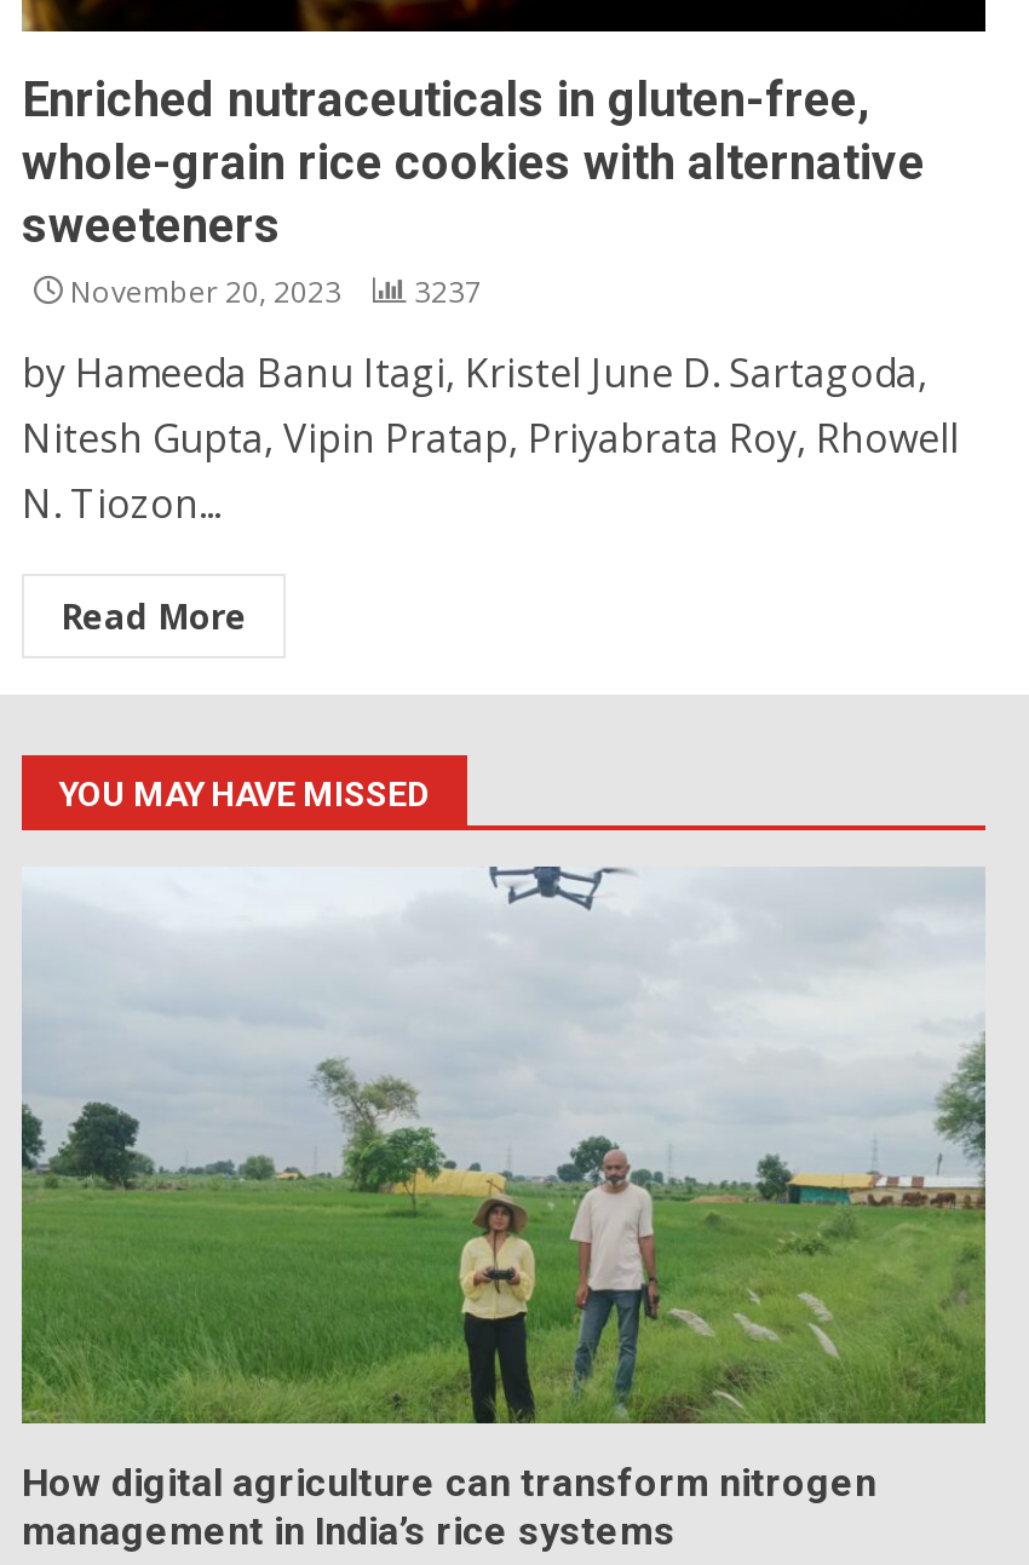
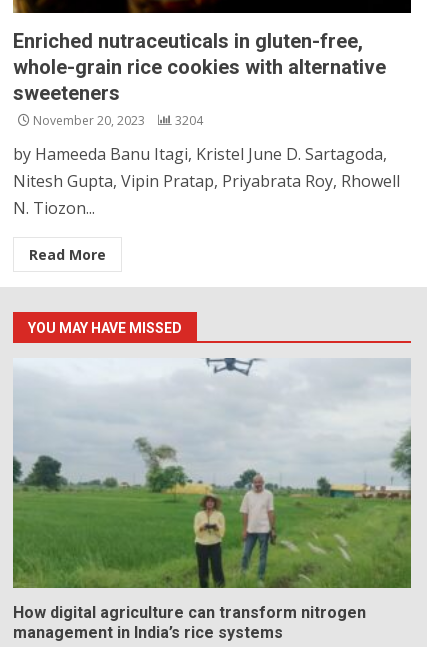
[63,272,482,313] November 20, 2023 3237 -> [30,112,203,129] November 20, 2023 3204

